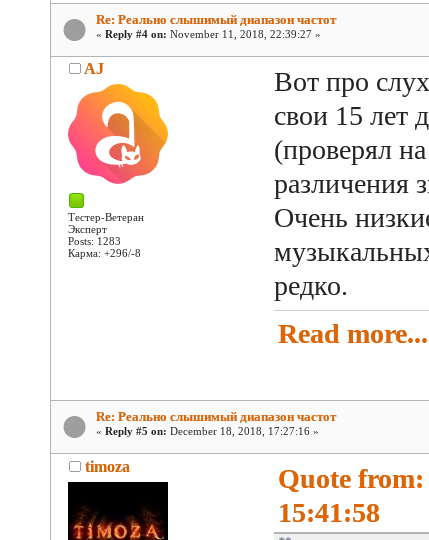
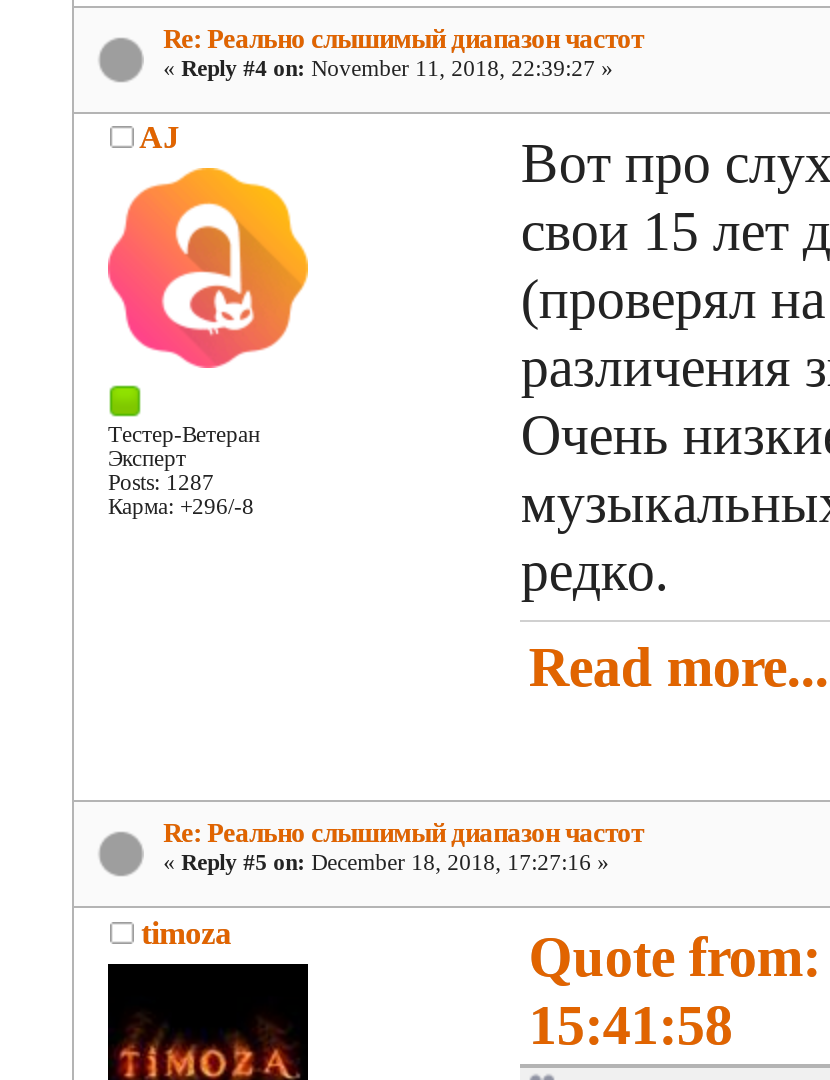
[68,235,121,247] Posts: 1283 -> [108,470,214,494] Posts: 1287

